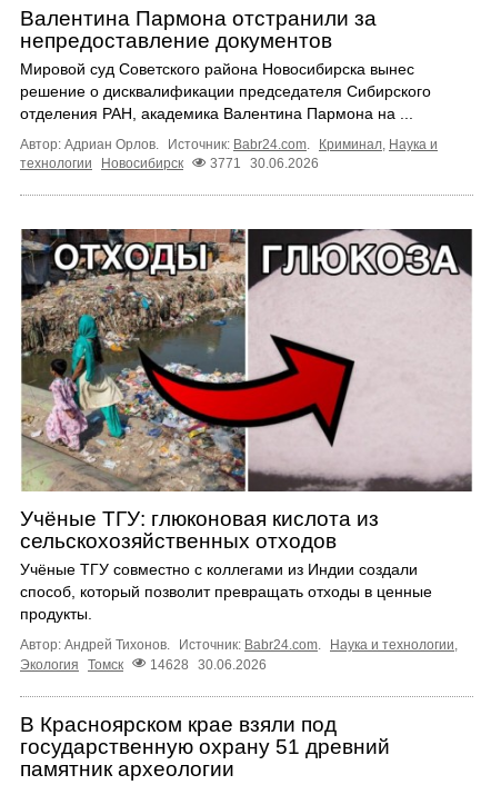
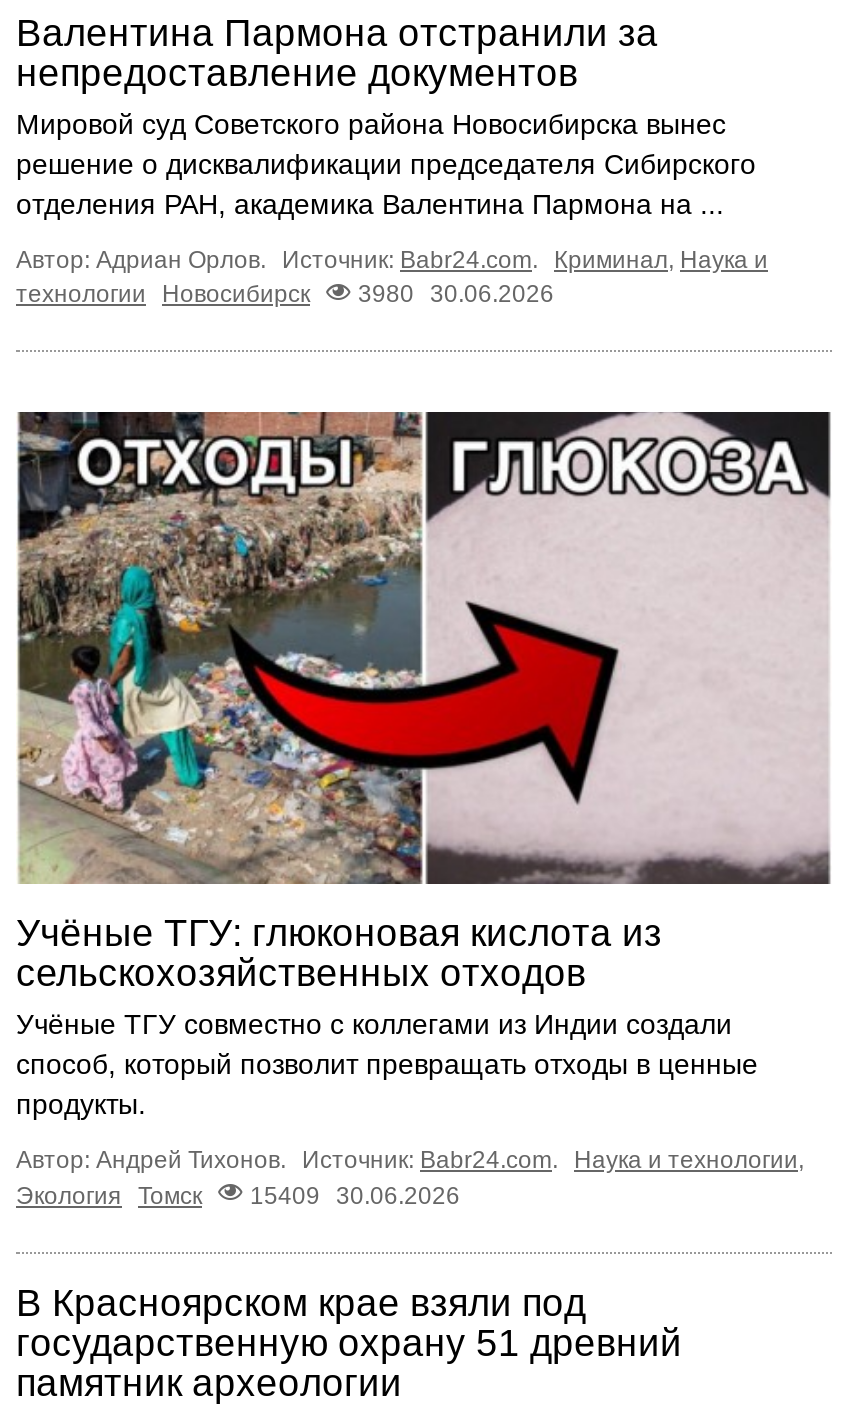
[20,155,319,171] технологии Новосибирск 3771 30.06.2026 -> [16,280,554,308] технологии Новосибирск 3980 30.06.2026
[20,657,267,672] Экология Томск 14628 30.06.2026 -> [16,1181,460,1209] Экология Томск 15409 30.06.2026

